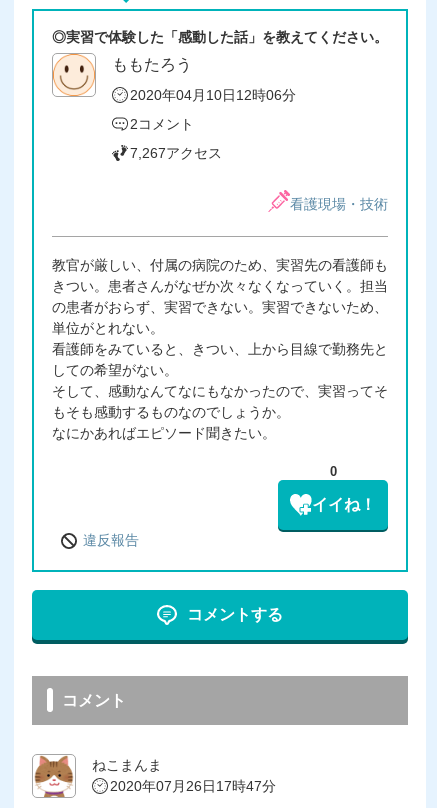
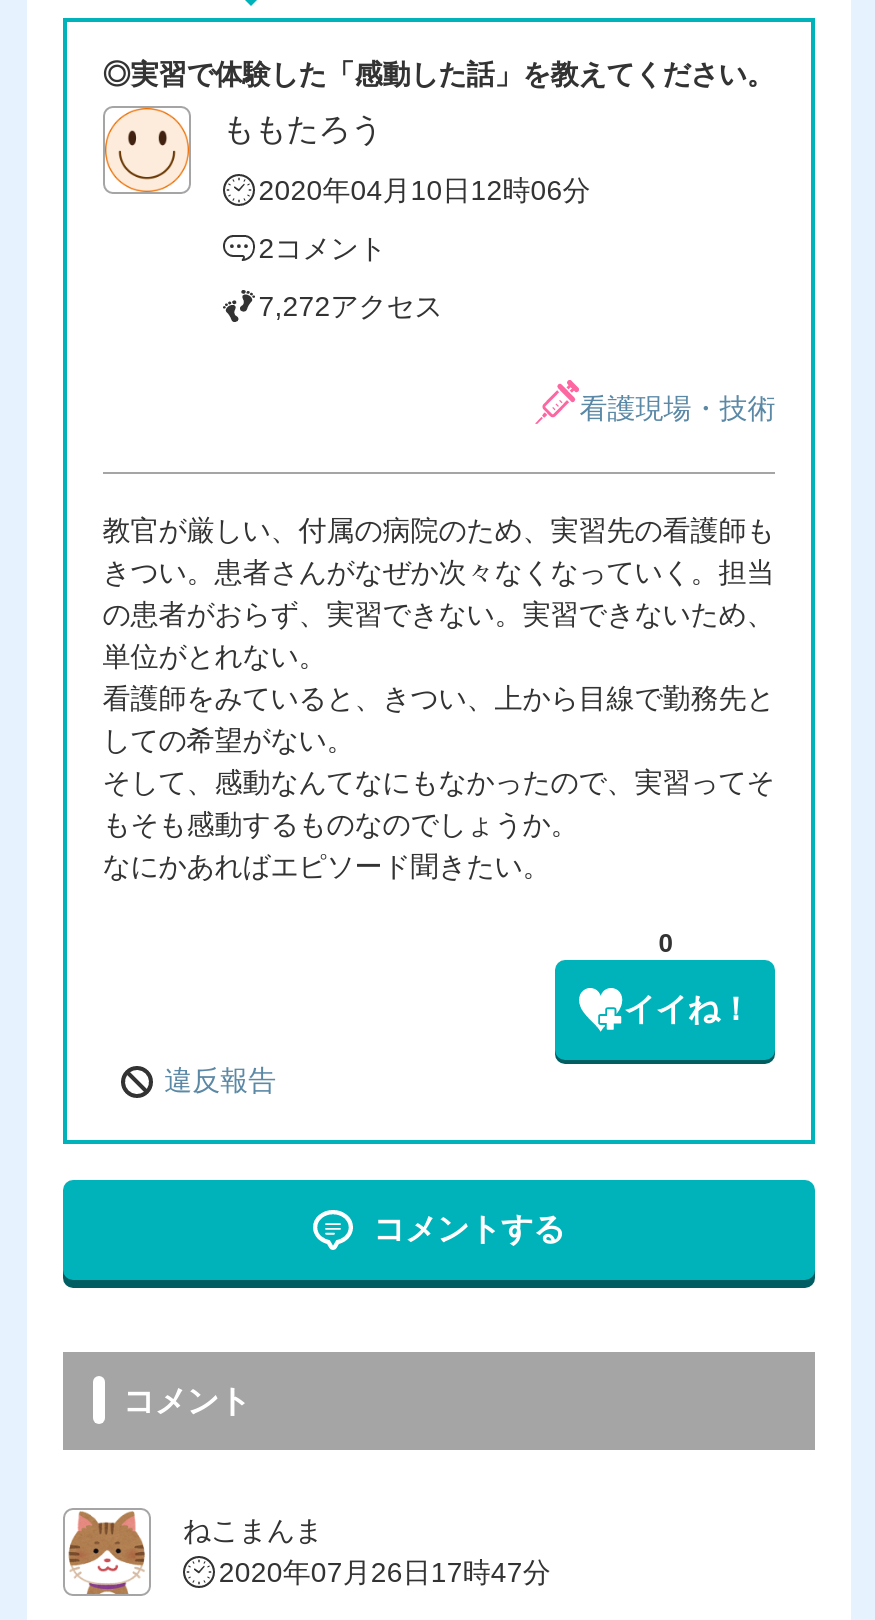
[130,145,222,161] 7,267アクセス -> [258,291,442,323] 7,272アクセス

